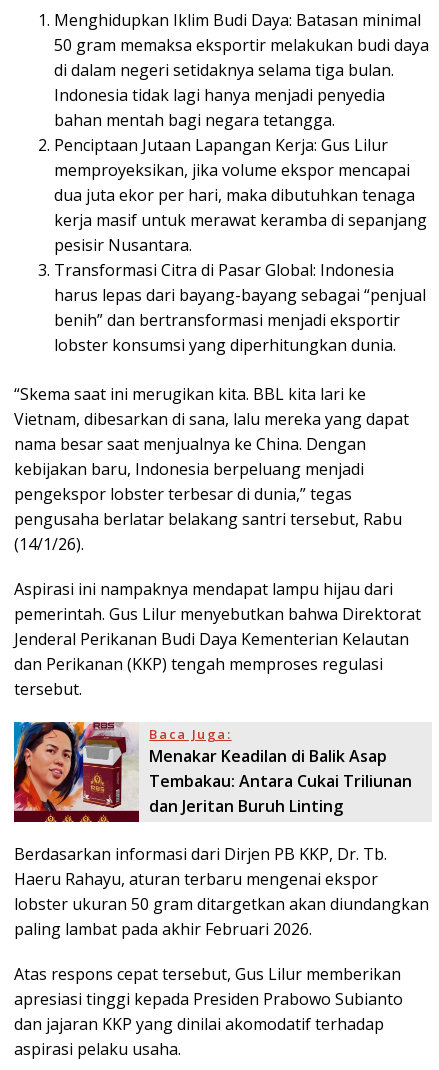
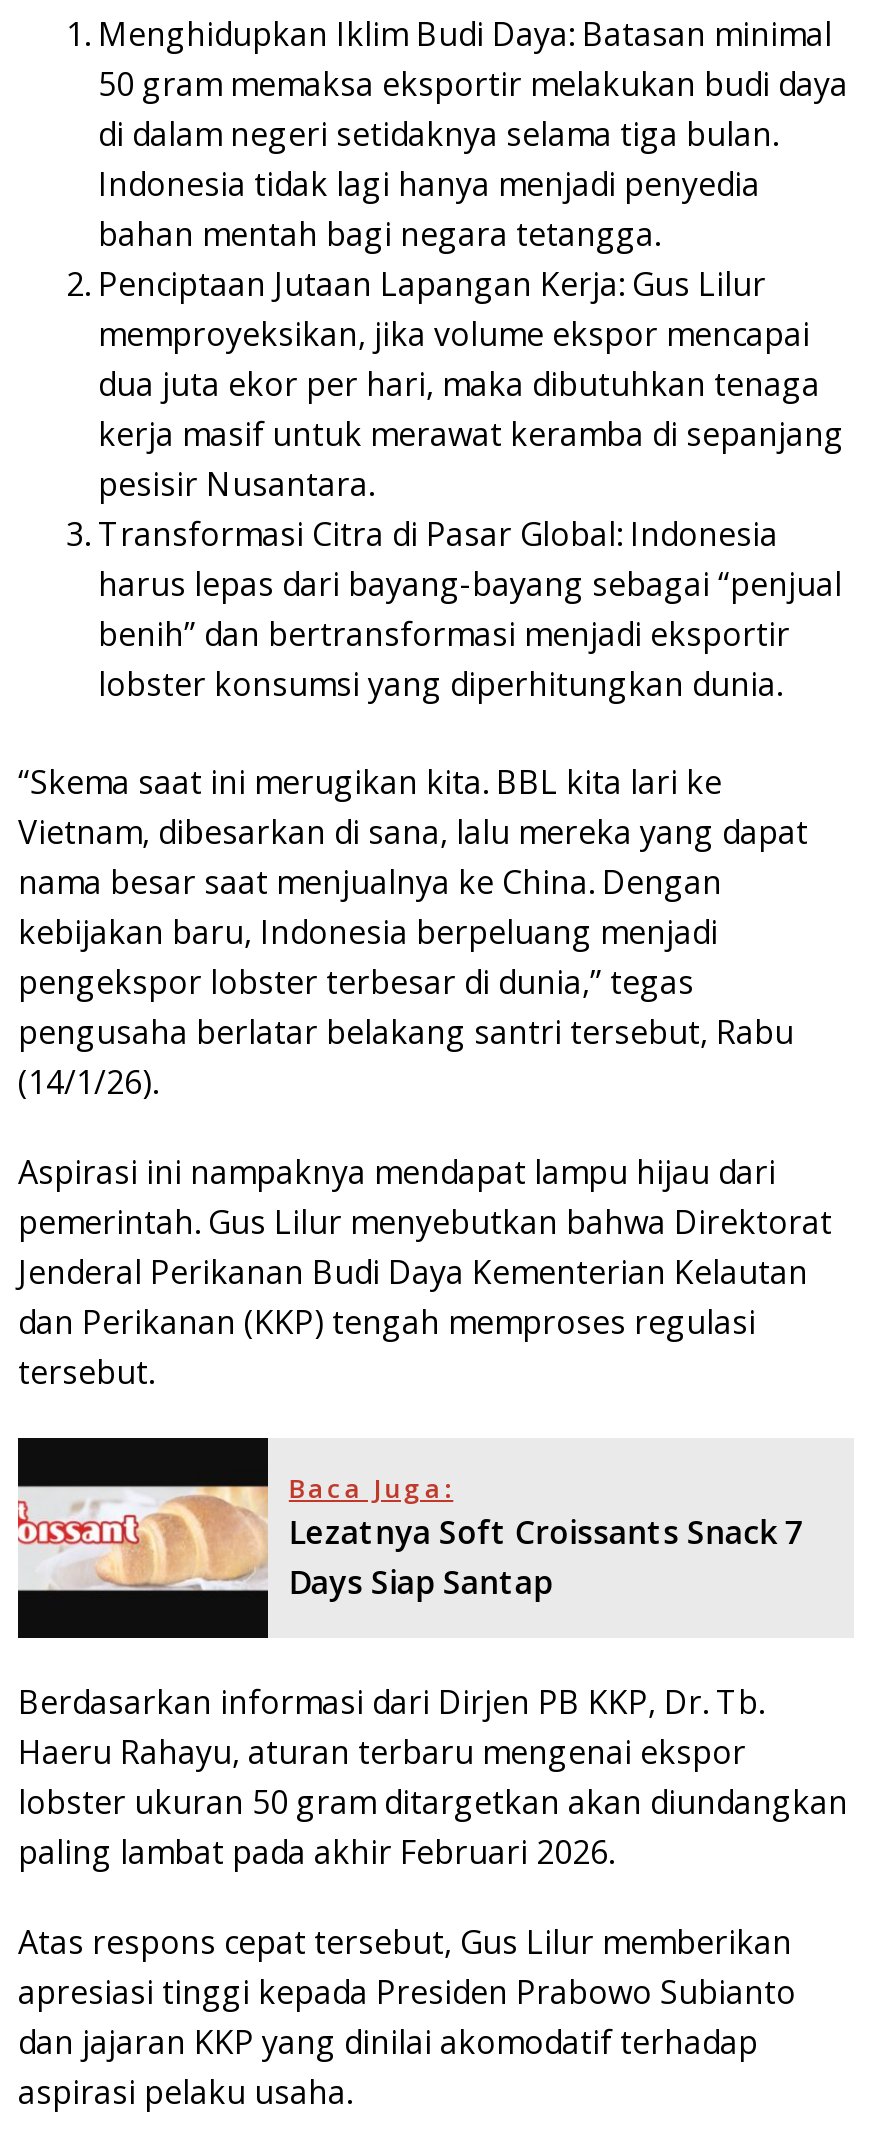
[13,721,412,823] [image] | Menakar Keadilan di Balik Asap | Tembakau: Antara Cukai Triliunan | dan Jeritan Buruh Linting -> [16,1436,803,1640] [image] | Lezatnya Soft Croissants Snack 7 | Days Siap Santap

